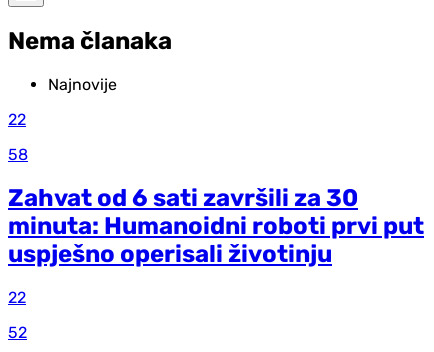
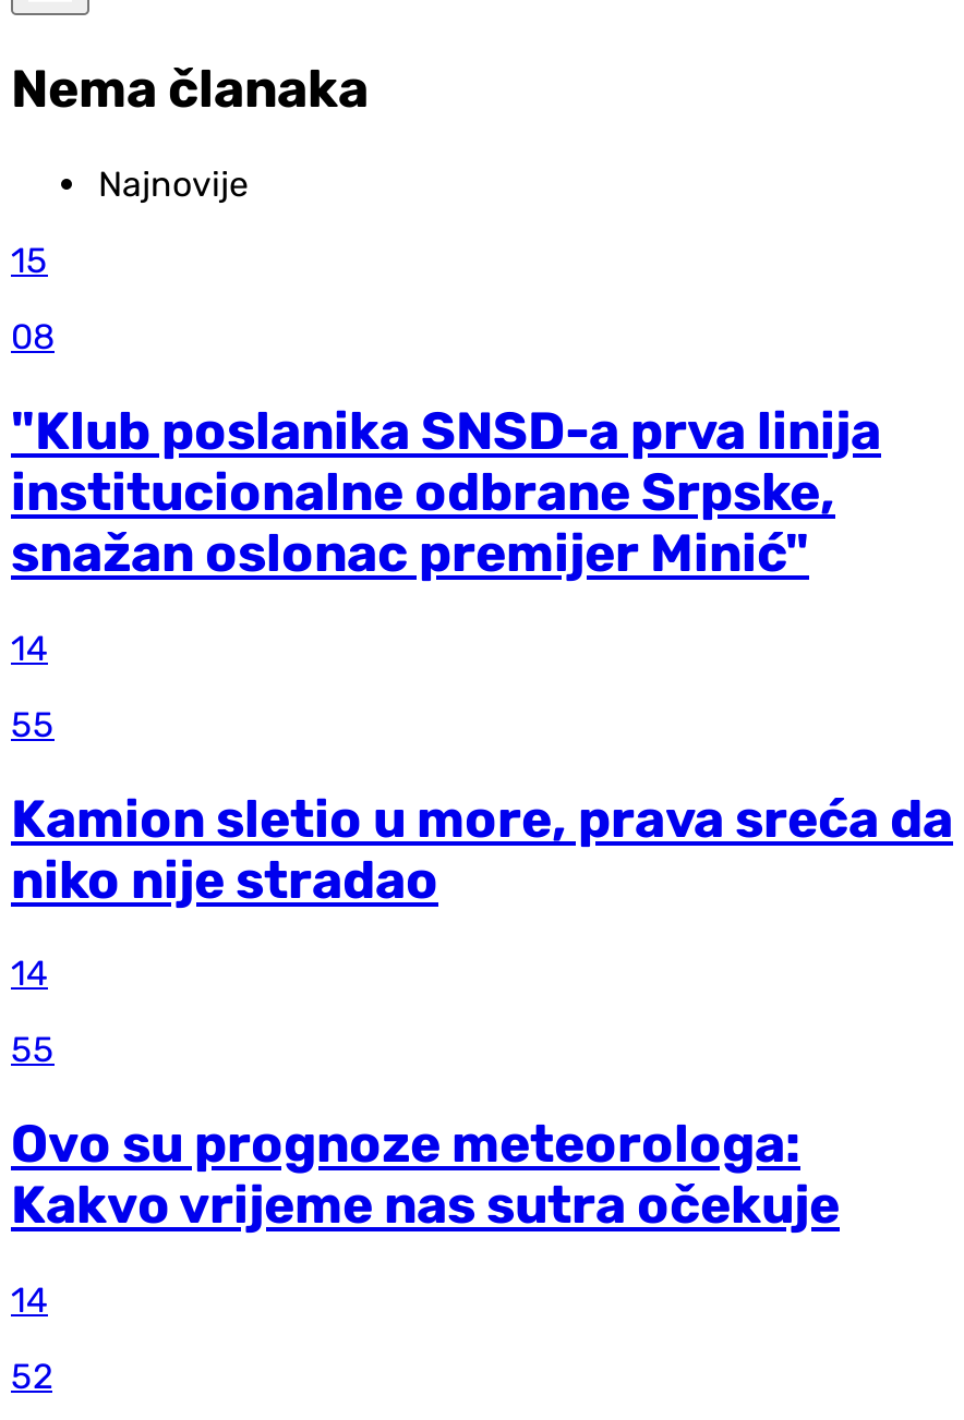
[8,110,424,307] 22 | 58 | Zahvat od 6 sati završili za 30 | minuta: Humanoidni roboti prvi put | uspješno operisali životinju | 22 -> [11,239,953,1321] 15 | 08 | "Klub poslanika SNSD-a prva linija | institucionalne odbrane Srpske, | snažan oslonac premijer Minić" | 14 | 55 | Kamion sletio u more, prava sreća da | niko nije stradao | 14 | 55 | Ovo su prognoze meteorologa: | Kakvo vrijeme nas sutra očekuje | 14

